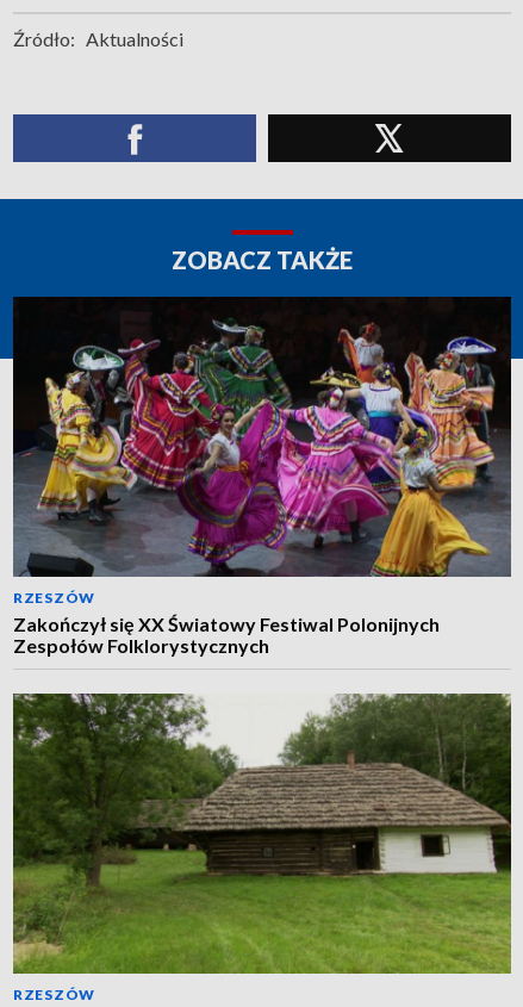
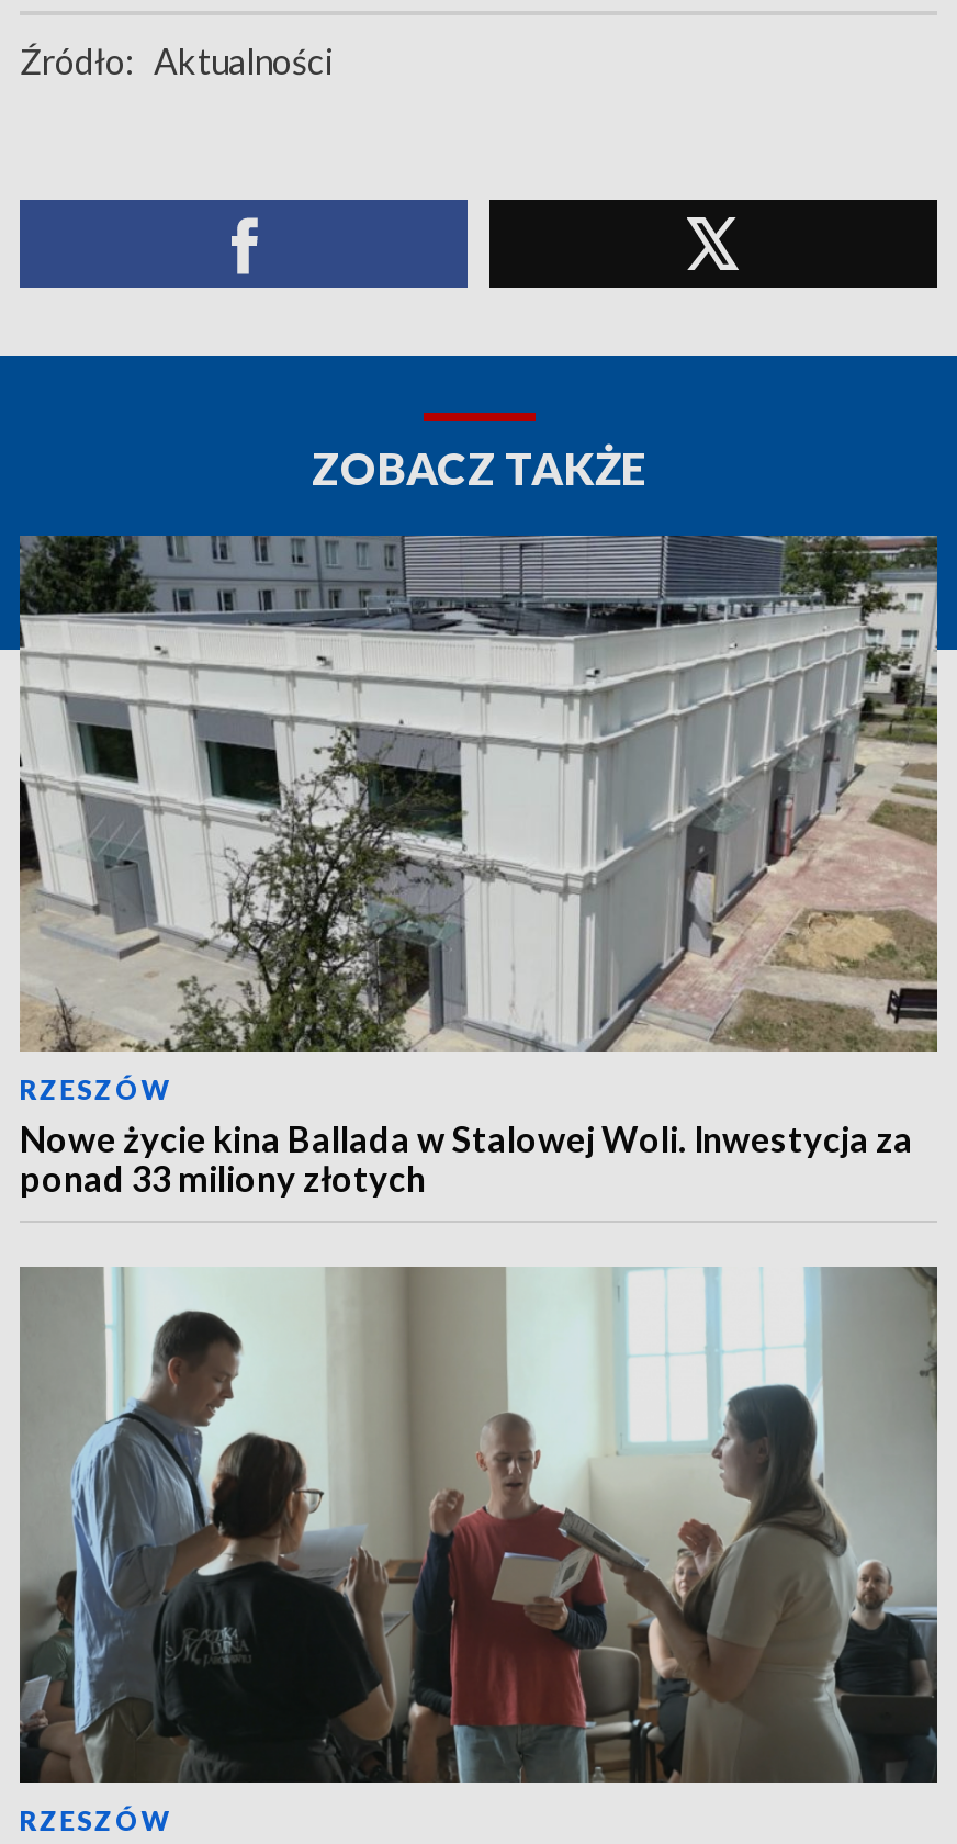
[12,296,512,657] [image] | Zakończył się XX Światowy Festiwal Polonijnych | Zespołów Folklorystycznych -> [18,533,939,1199] [image] | Nowe życie kina Ballada w Stalowej Woli. Inwestycja za | ponad 33 miliony złotych
[12,692,512,975] [image] -> [18,1264,939,1785] [image]

